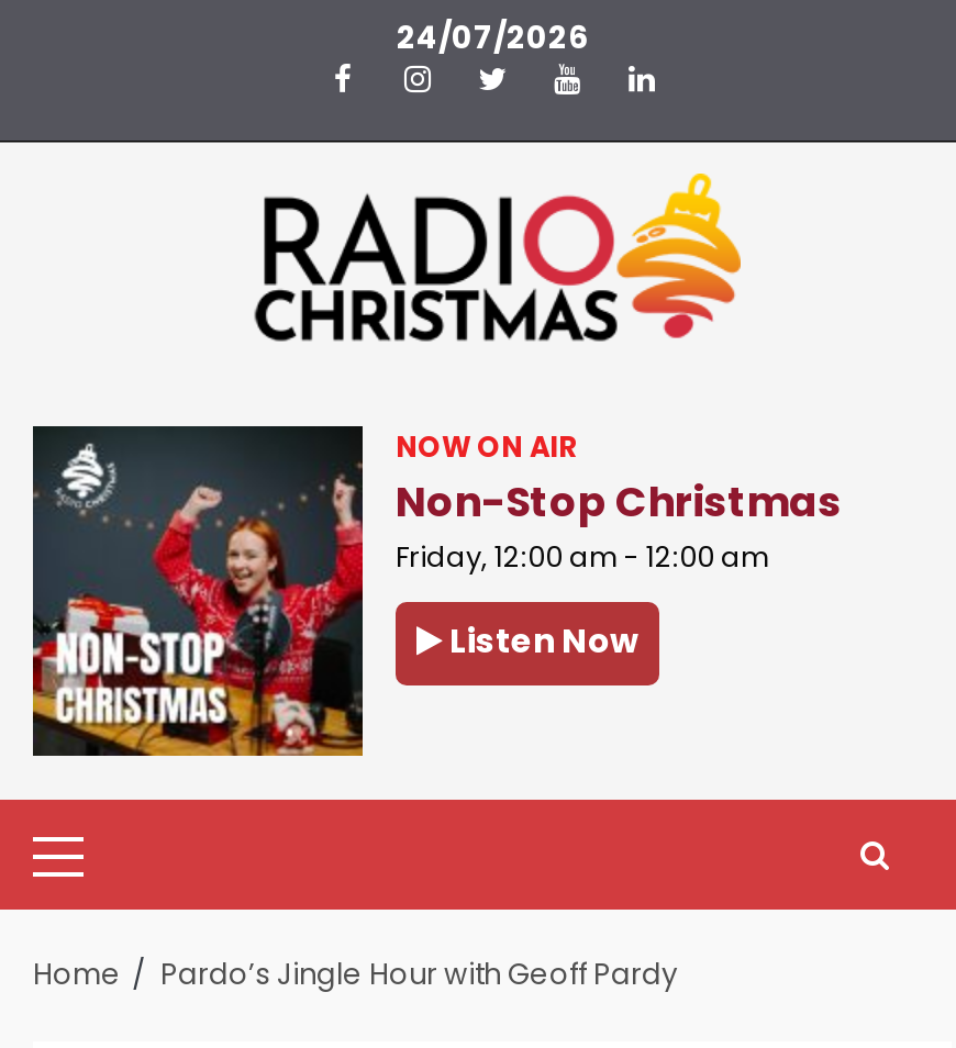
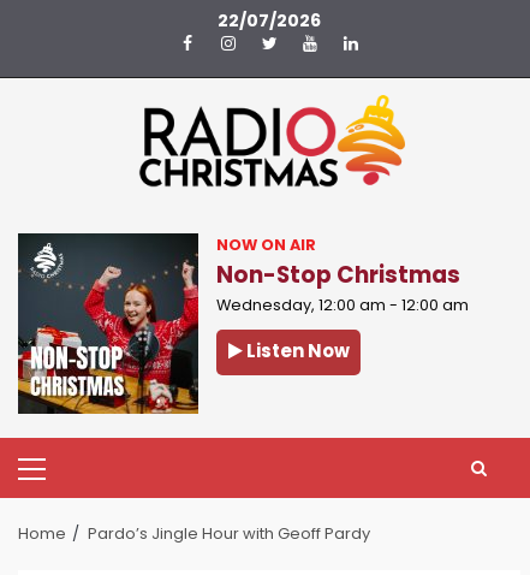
[397,15,588,59] 24/07/2026 -> [218,8,321,32] 22/07/2026
[396,538,769,575] Friday, 12:00 am - 12:00 am -> [216,294,469,315] Wednesday, 12:00 am - 12:00 am

